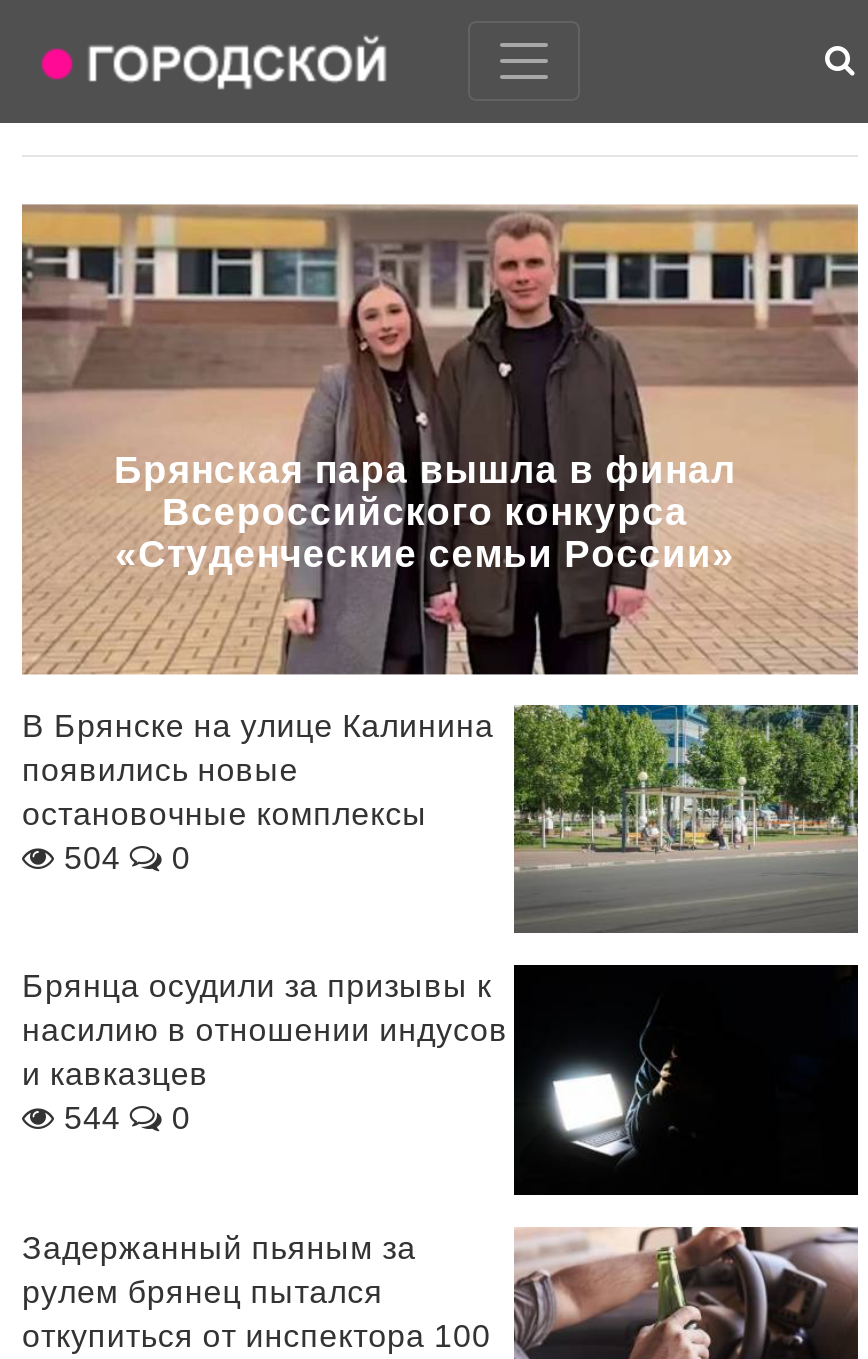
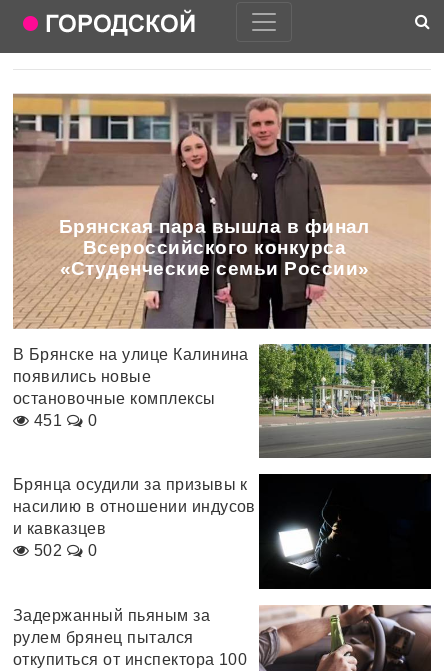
[64,841,191,875] 504 0 -> [34,412,97,429] 451 0
[64,1102,191,1136] 544 0 -> [34,542,97,559] 502 0

